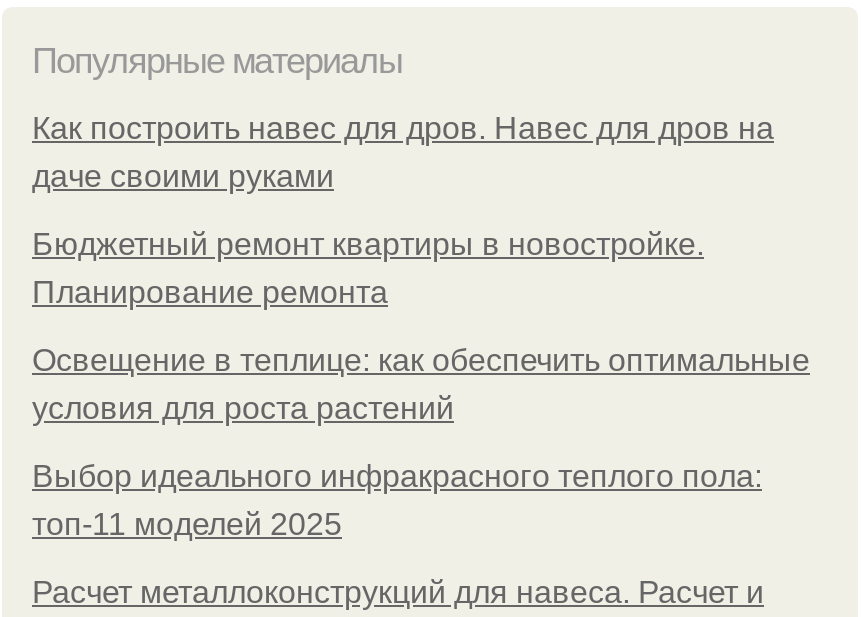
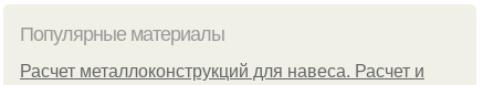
[32,111,810,541] Как построить навес для дров. Навес для дров на | даче своими руками | Бюджетный ремонт квартиры в новостройке. | Планирование ремонта | Освещение в теплице: как обеспечить оптимальные | условия для роста растений | Выбор идеального инфракрасного теплого пола: | топ-11 моделей 2025 -> none

